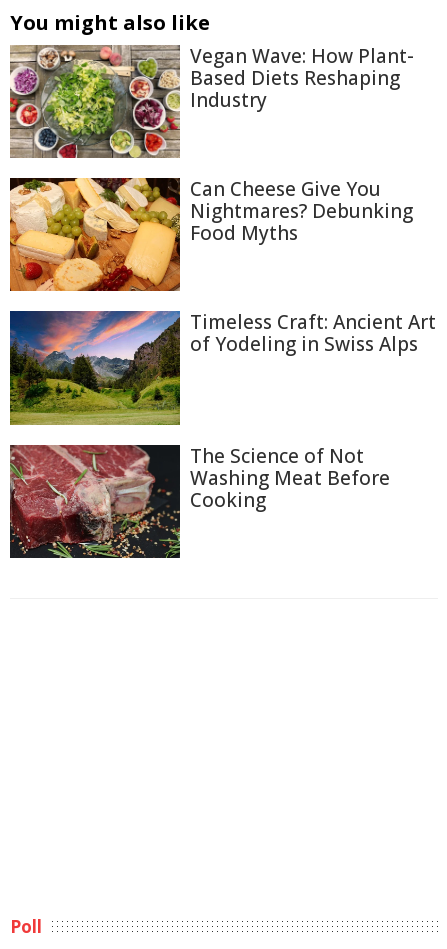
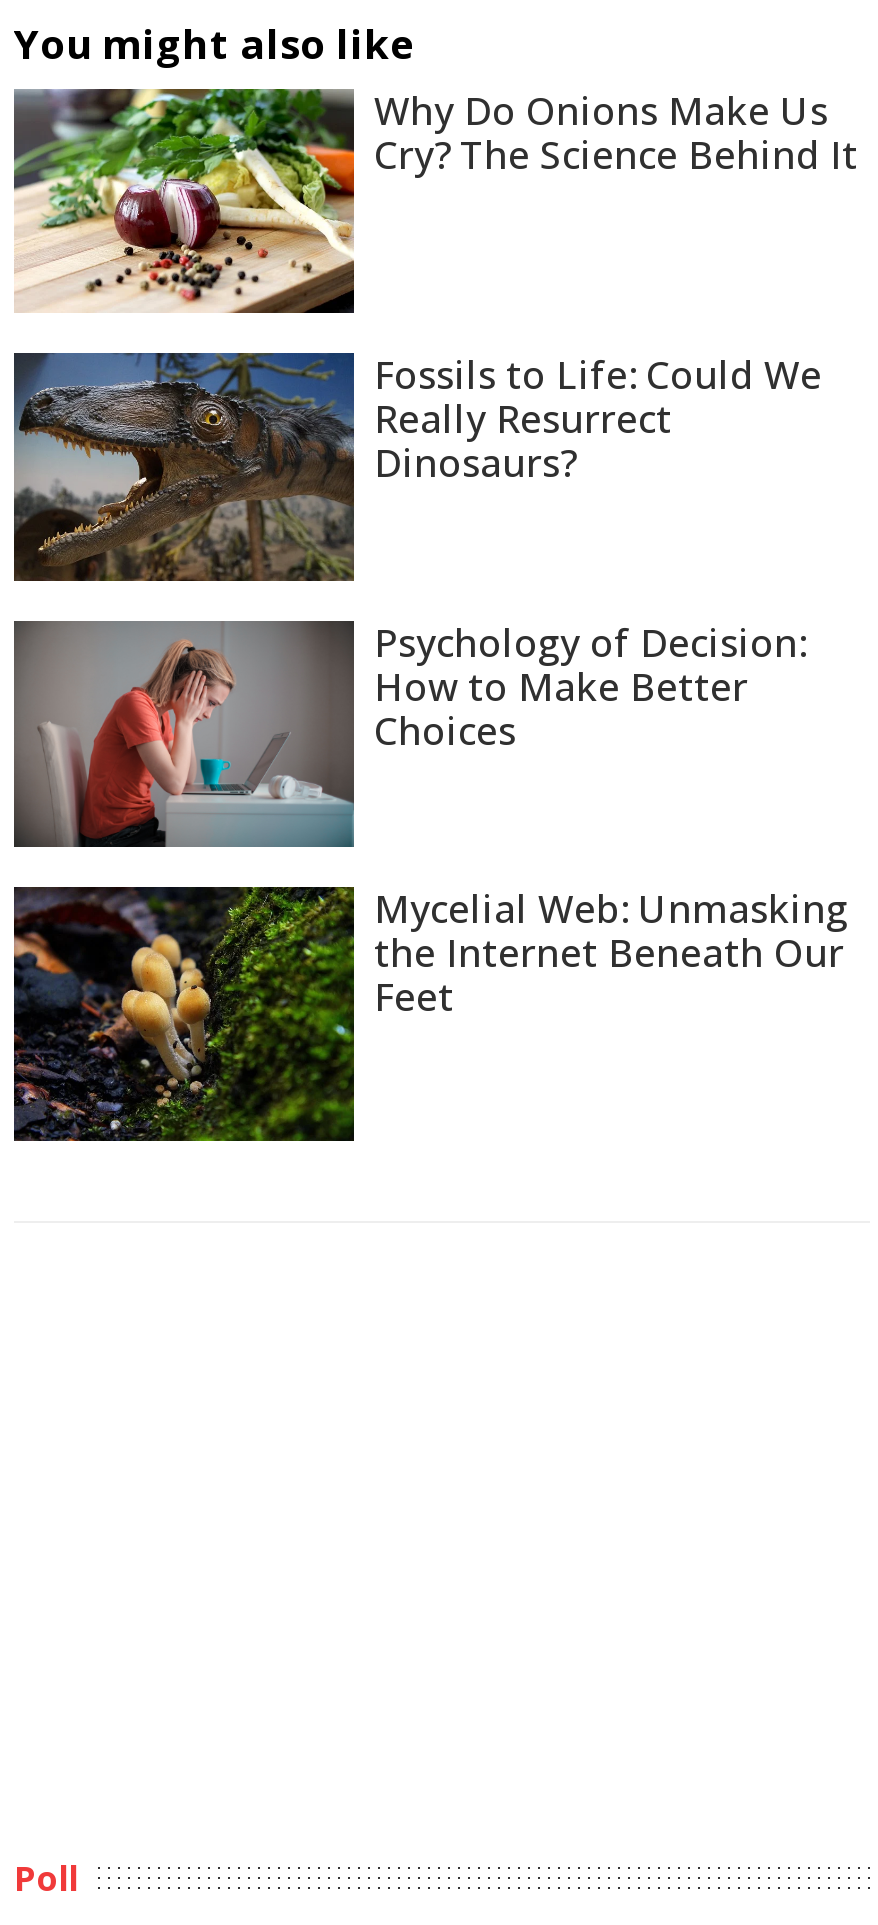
[9,42,414,159] [image] | Vegan Wave: How Plant- | Based Diets Reshaping | Industry -> [14,84,858,315] [image] | Why Do Onions Make Us | Cry? The Science Behind It
[9,176,413,292] [image] | Can Cheese Give You | Nightmares? Debunking | Food Myths -> [12,350,822,583] [image] | Fossils to Life: Could We | Really Resurrect | Dinosaurs?
[10,309,436,426] [image] | Timeless Craft: Ancient Art | of Yodeling in Swiss Alps -> [14,616,806,849] [image] | Psychology of Decision: | How to Make Better | Choices
[10,443,390,559] [image] | The Science of Not | Washing Meat Before | Cooking -> [12,883,848,1143] [image] | Mycelial Web: Unmasking | the Internet Beneath Our | Feet

